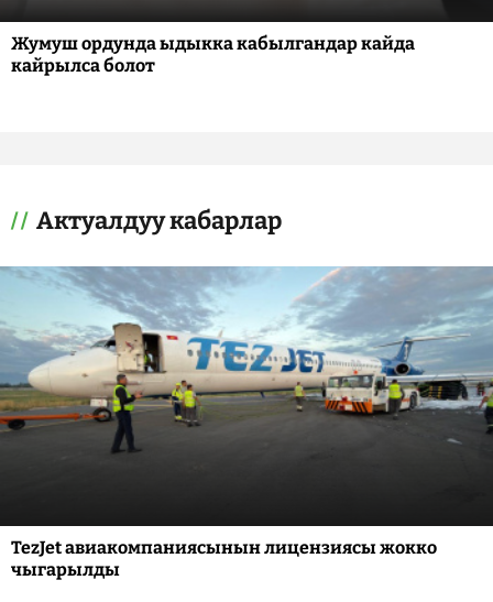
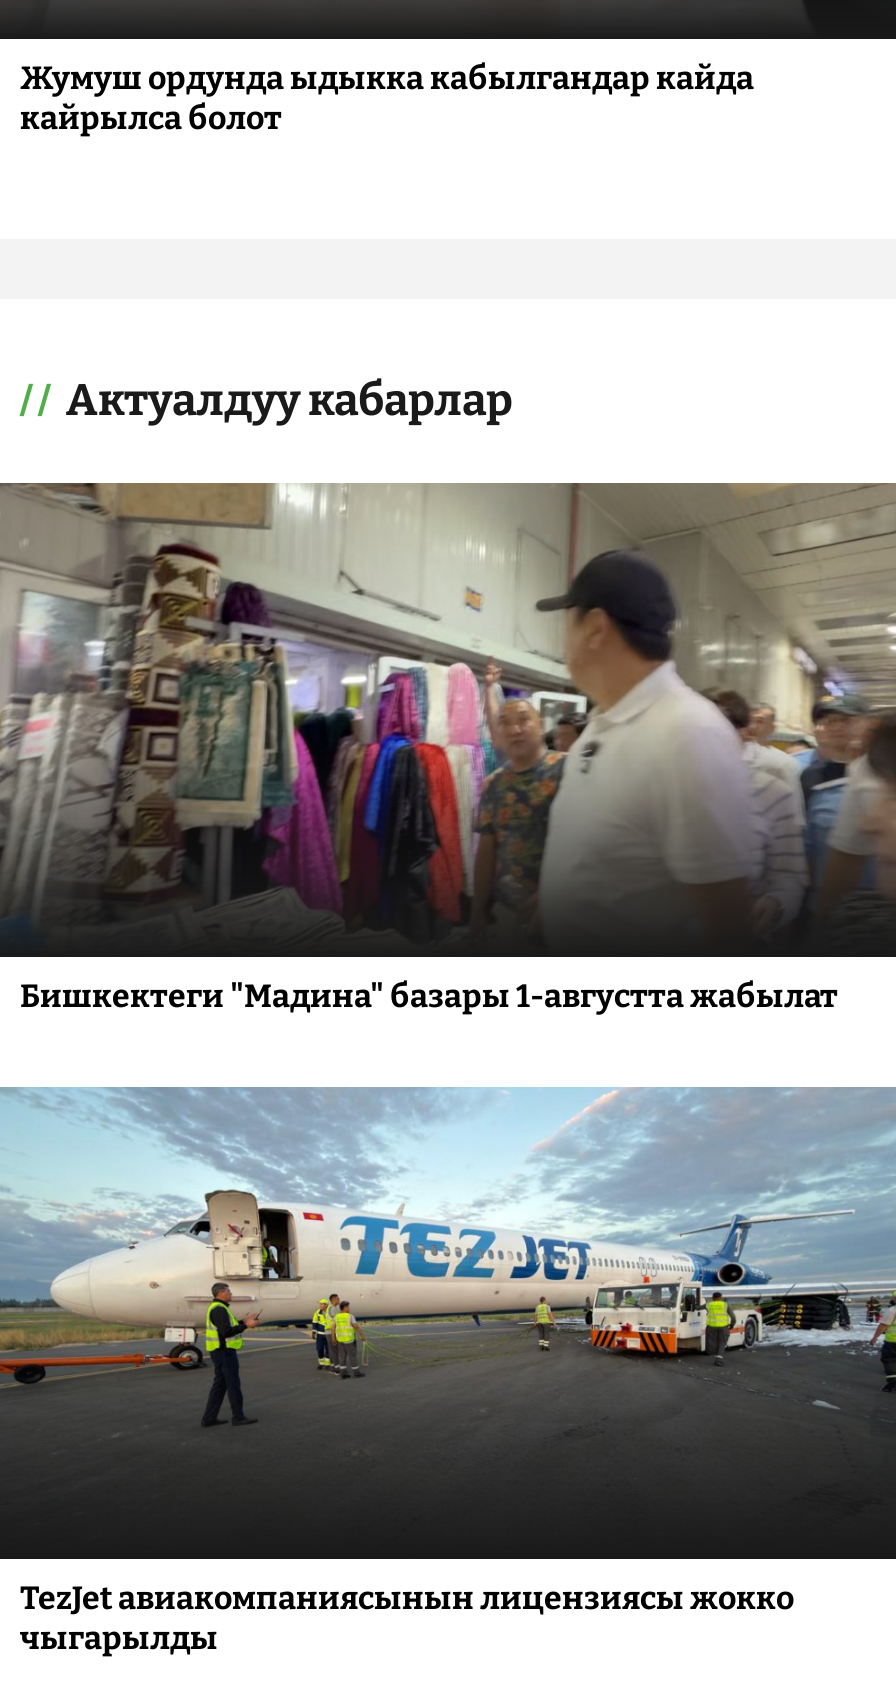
none -> [6,480,890,1014] [image] | Бишкектеги "Мадина" базары 1-августта жабылат

